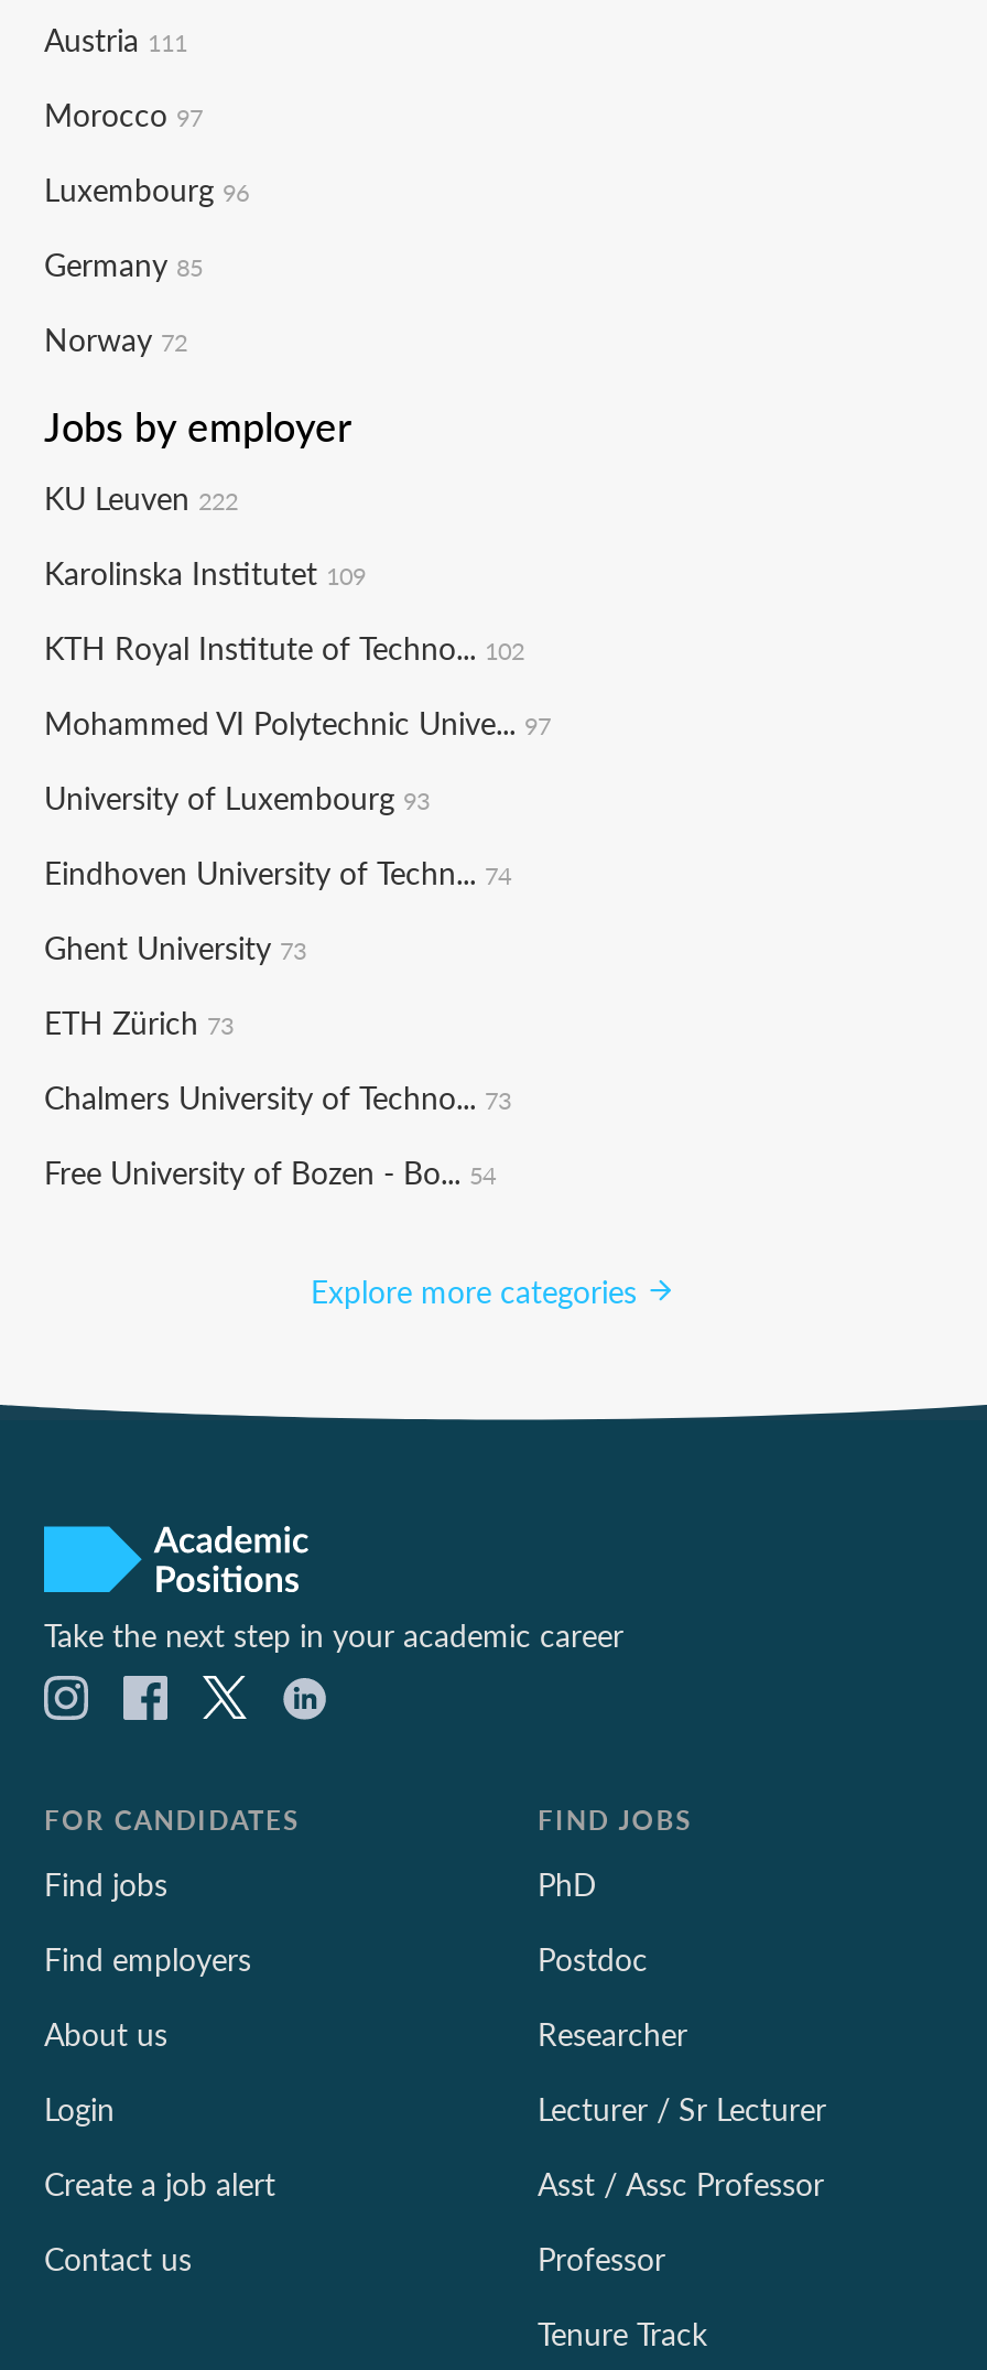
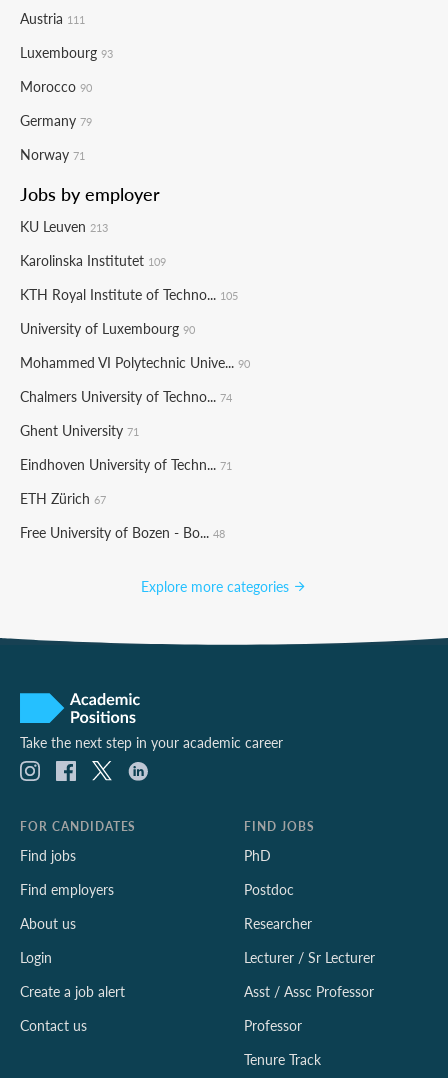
[44,91,203,136] Morocco 97 -> [20,42,113,62] Luxembourg 93
[44,166,249,210] Luxembourg 96 -> [20,76,92,96] Morocco 90
[44,241,203,285] Germany 85 -> [20,110,92,130] Germany 79
[44,316,187,360] Norway 72 -> [20,144,85,164] Norway 71
[44,475,238,519] KU Leuven 222 -> [20,216,108,236] KU Leuven 213
[44,625,524,669] KTH Royal Institute of Techno... 102 -> [20,284,238,304] KTH Royal Institute of Techno... 105
[44,700,551,744] Mohammed VI Polytechnic Unive... 97 -> [20,318,195,338] University of Luxembourg 90
[44,775,430,819] University of Luxembourg 93 -> [20,352,250,372] Mohammed VI Polytechnic Unive... 90
[44,849,511,894] Eindhoven University of Techn... 74 -> [20,386,232,406] Chalmers University of Techno... 74
[44,924,306,968] Ghent University 73 -> [20,420,139,440] Ghent University 71
[44,999,234,1043] ETH Zürich 73 -> [20,454,232,474] Eindhoven University of Techn... 71
[44,1074,511,1118] Chalmers University of Techno... 73 -> [20,488,106,508] ETH Zürich 67
[44,1149,496,1193] Free University of Bozen - Bo... 54 -> [20,522,225,542] Free University of Bozen - Bo... 48

